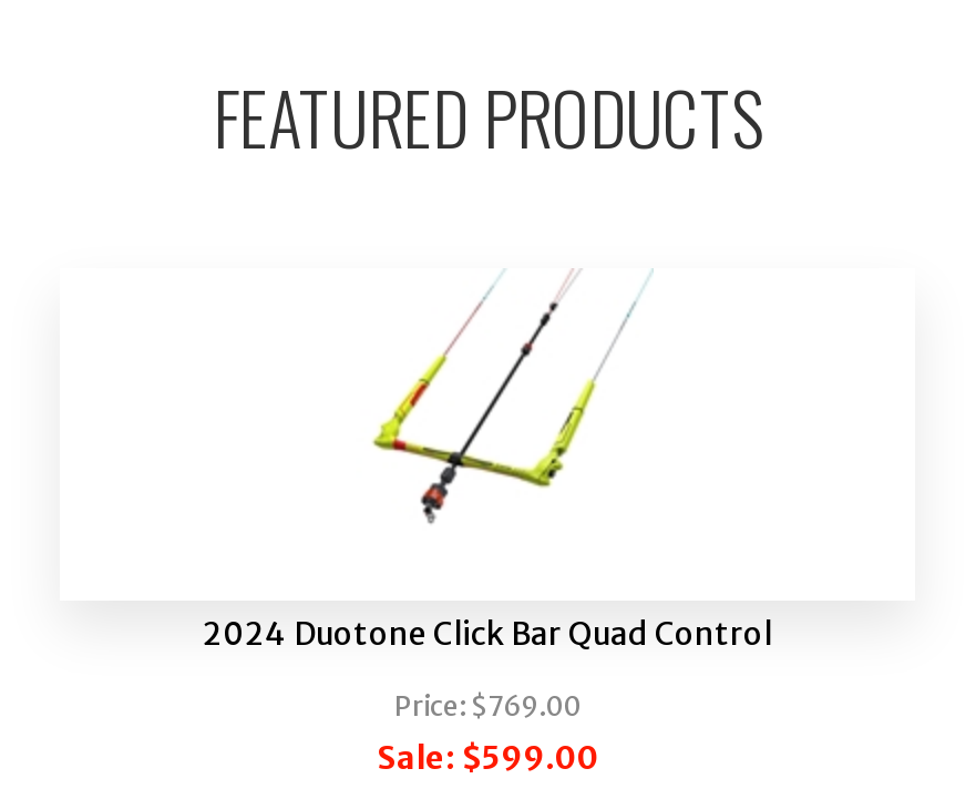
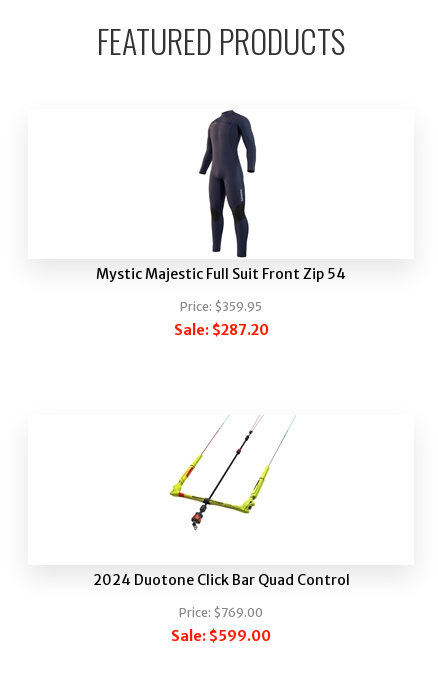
none -> [96,109,346,339] [image] | Mystic Majestic Full Suit Front Zip 54 | Price: $359.95 | Sale: $287.20

